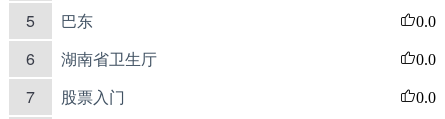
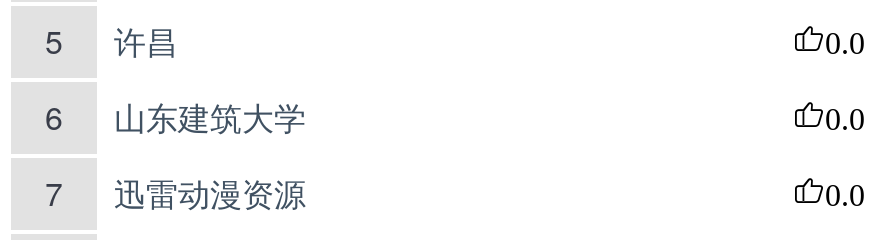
[60,9,92,32] 巴东 -> [114,19,178,65] 许昌
[60,47,156,70] 湖南省卫生厅 -> [114,95,306,141] 山东建筑大学
[60,85,124,108] 股票入门 -> [114,171,306,217] 迅雷动漫资源

